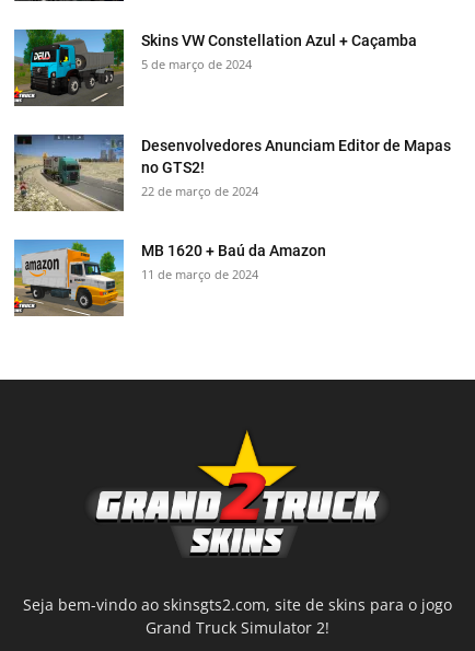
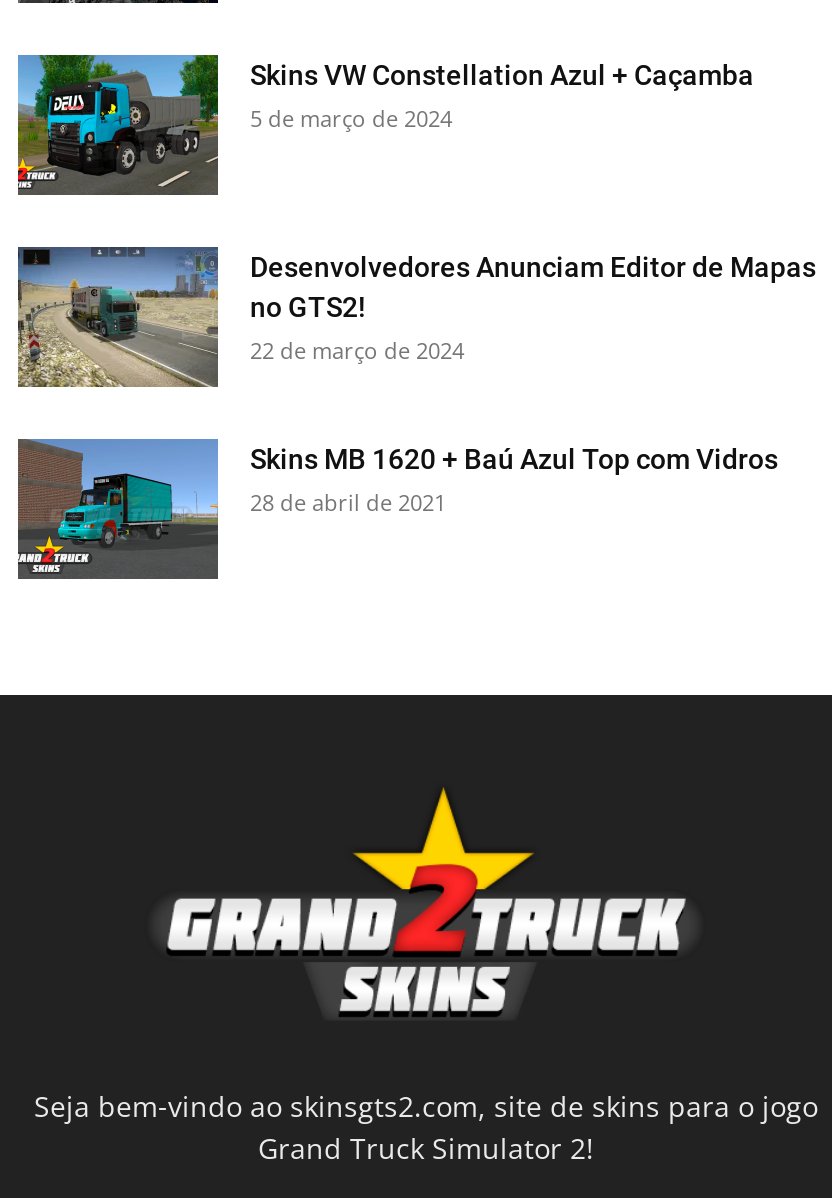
[13,240,326,315] [image] | MB 1620 + Baú da Amazon | 11 de março de 2024 -> [16,438,778,578] [image] | Skins MB 1620 + Baú Azul Top com Vidros | 28 de abril de 2021

